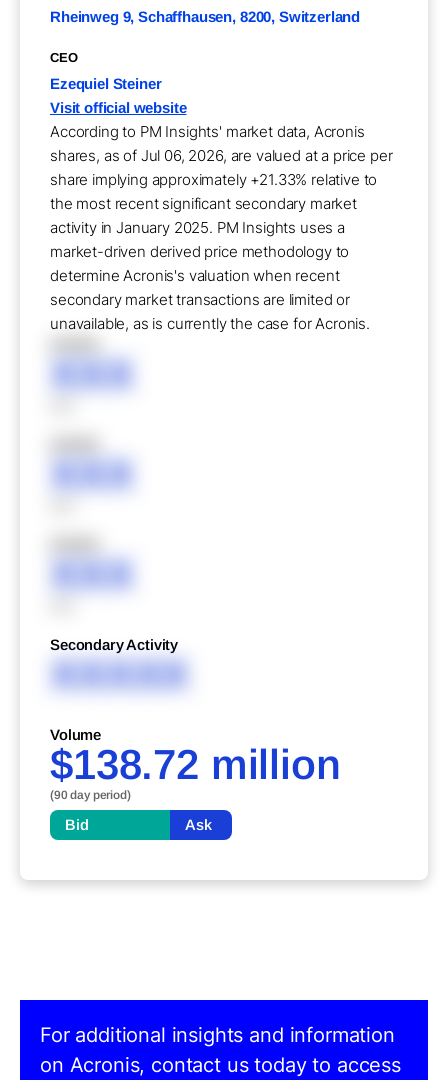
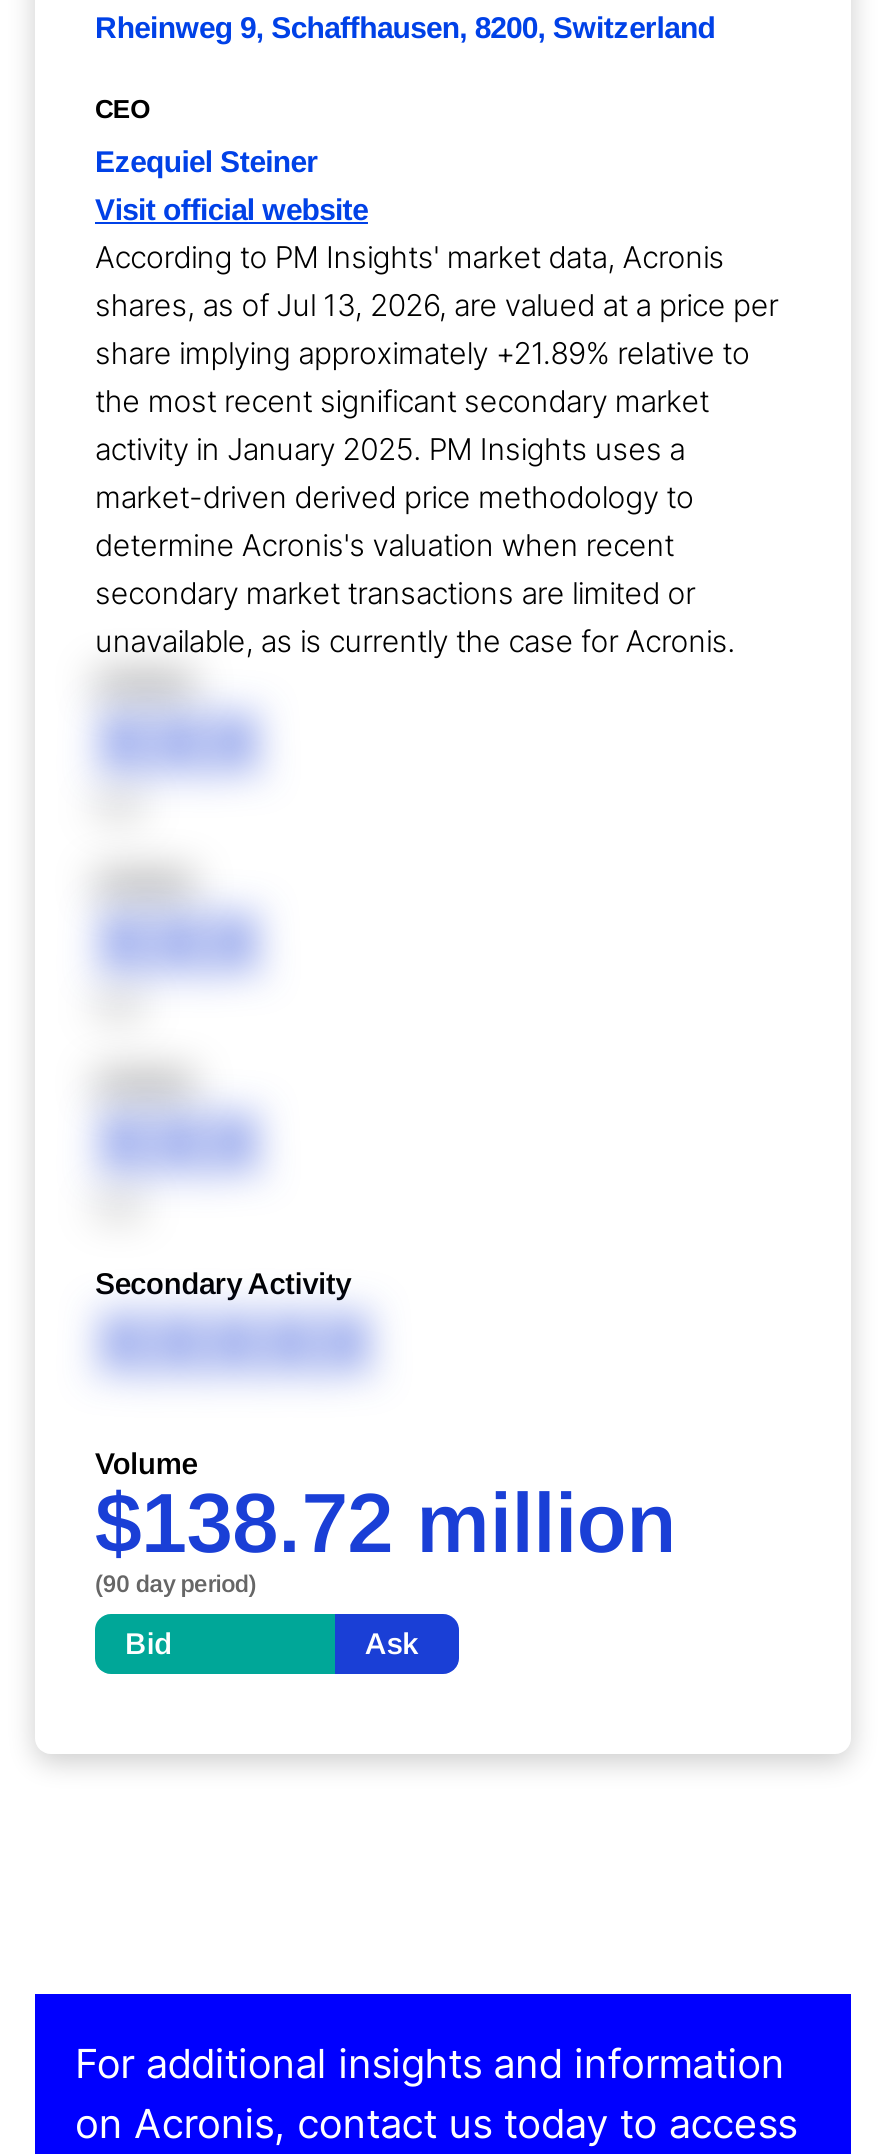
[50,146,392,165] shares, as of Jul 06, 2026, are valued at a price per -> [95,285,778,323] shares, as of Jul 13, 2026, are valued at a price per
[50,170,377,189] share implying approximately +21.33% relative to -> [95,333,750,371] share implying approximately +21.89% relative to

